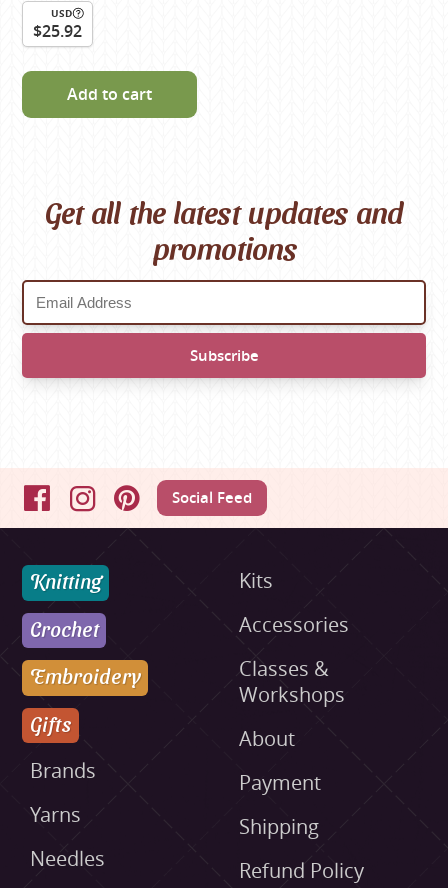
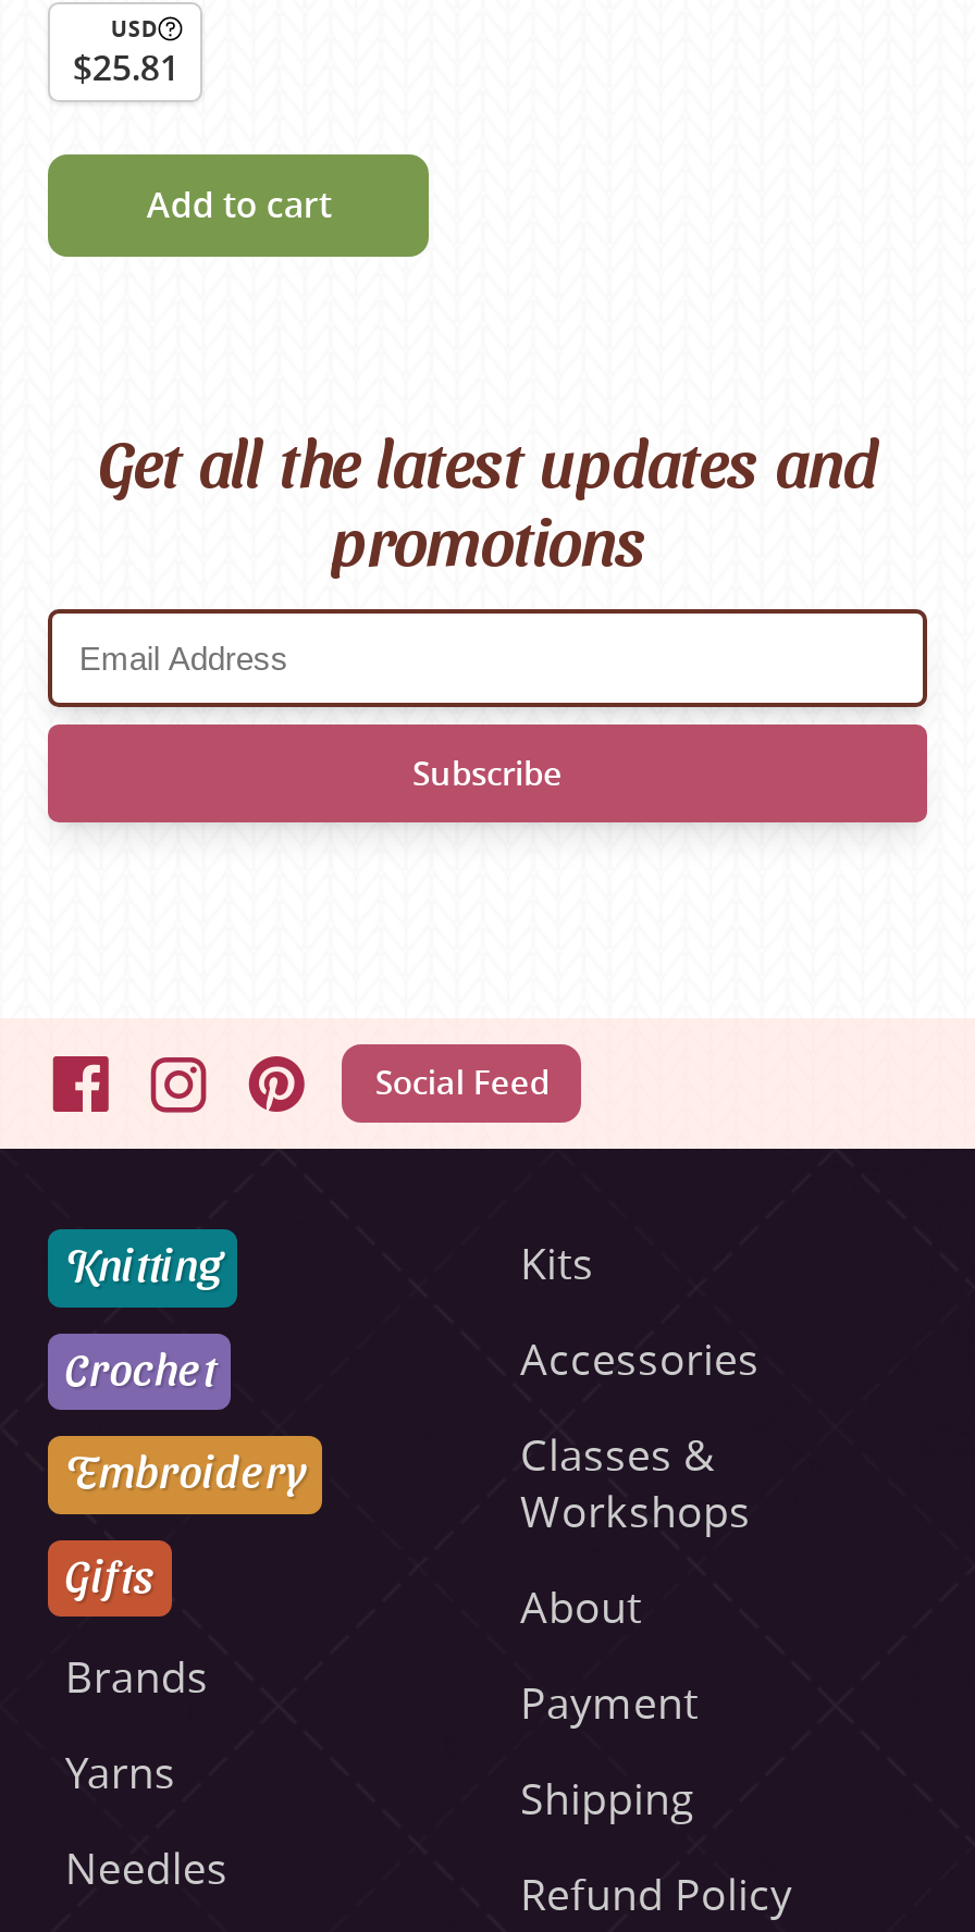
[33,20,82,42] $25.92 -> [73,44,179,91] $25.81

